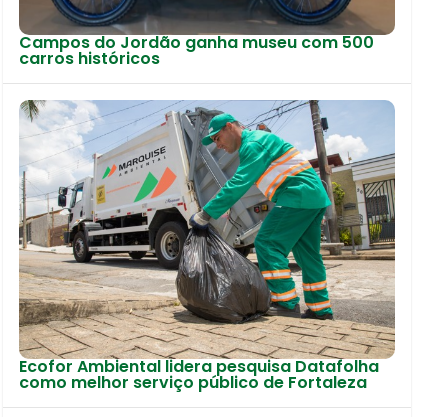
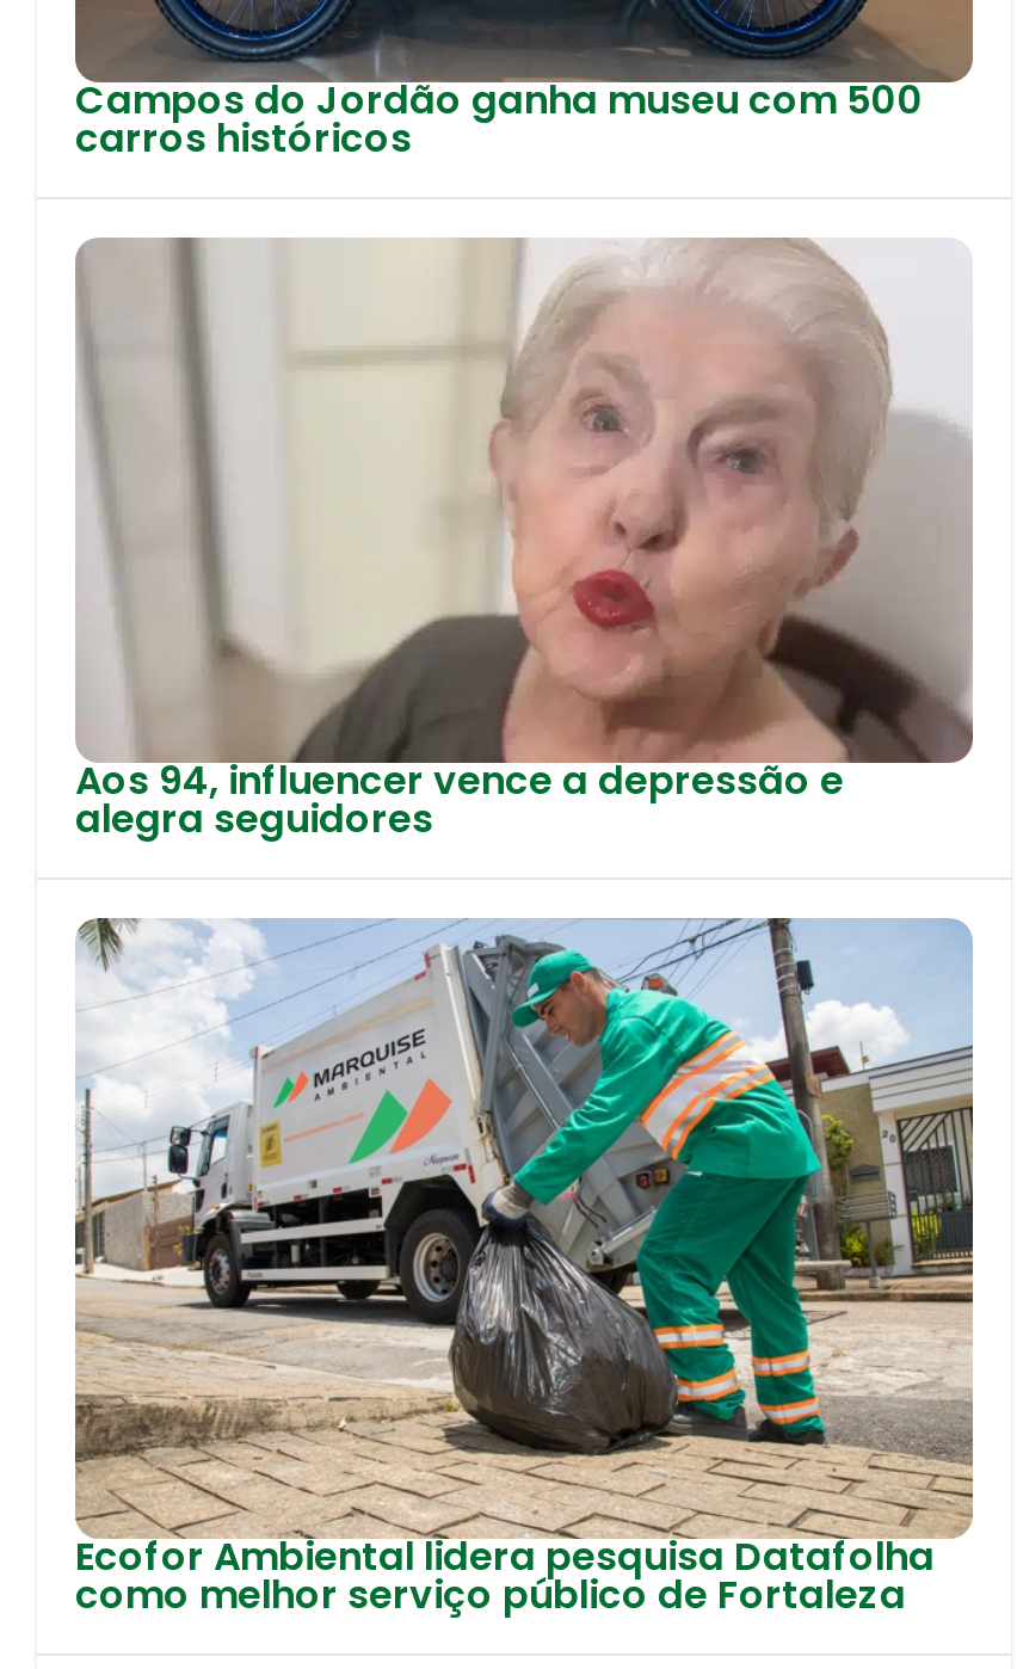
none -> [75,236,973,847] [image] | Aos 94, influencer vence a depressão e | alegra seguidores

